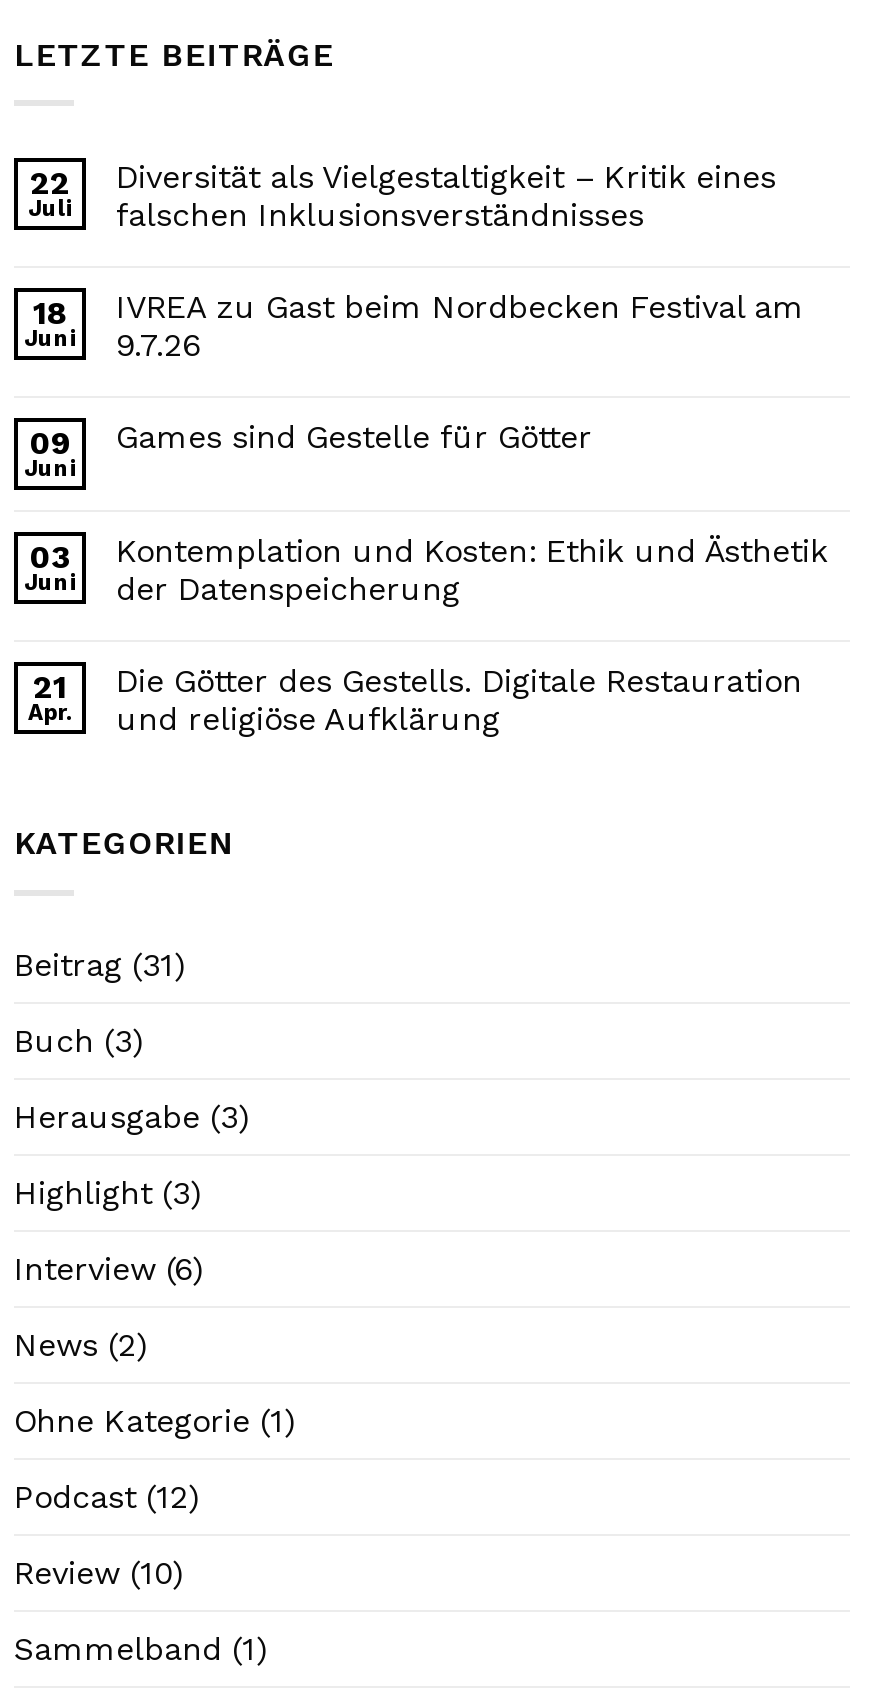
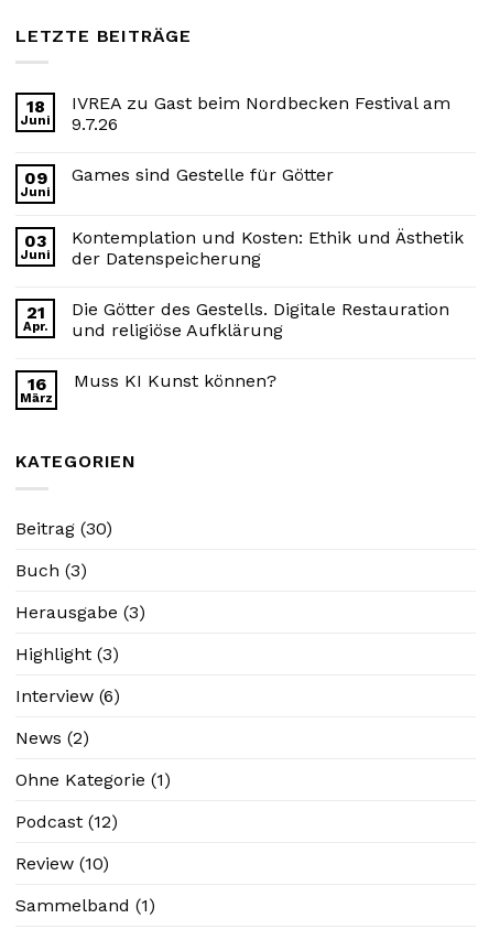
[28,165,72,223] 22 | Juli -> none
[116,159,776,235] Diversität als Vielgestaltigkeit – Kritik eines | falschen Inklusionsverständnisses -> none
moved [24,289,828,739] -> [21,93,464,341]: 18 | Juni | IVREA zu Gast beim Nordbecken Festival am | ... | Die Götter des Gestells. Digitale Restauration | und religiöse Aufklärung
none -> [20,374,53,406] 16 | März
none -> [74,371,276,392] Muss KI Kunst können?
[14,946,186,984] Beitrag (31) -> [15,518,112,539] Beitrag (30)

